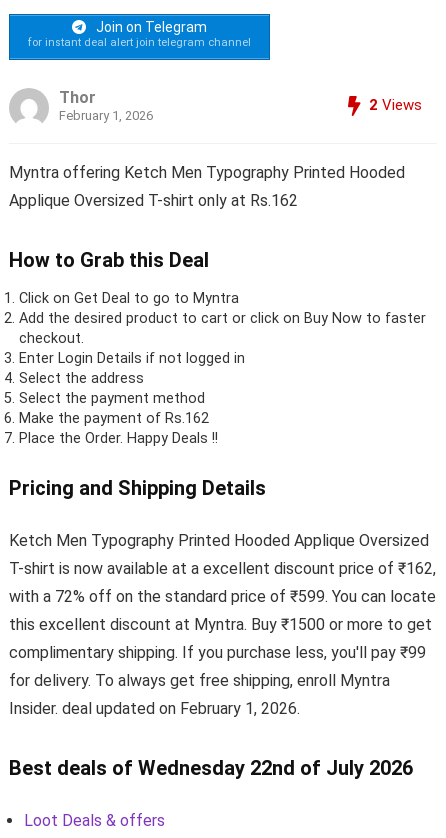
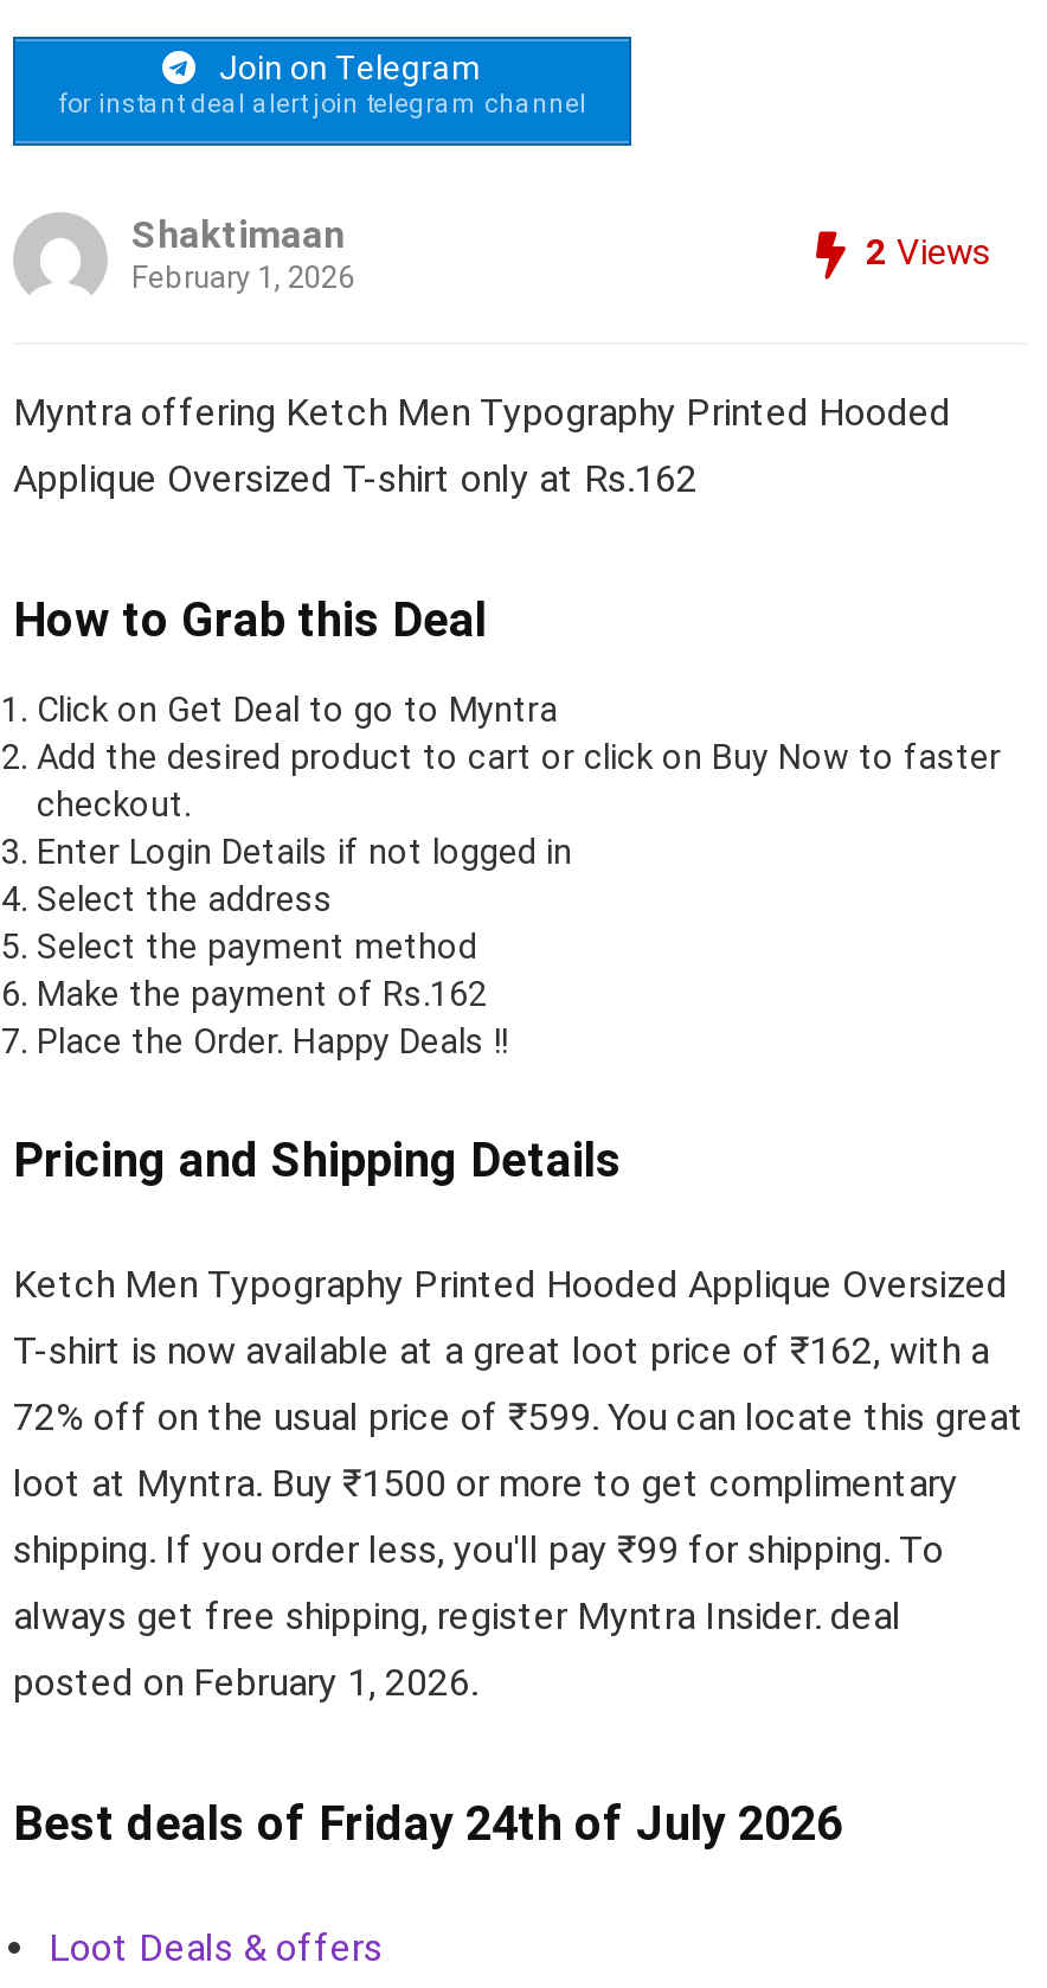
[59,88,96,107] Thor -> [131,212,345,257] Shaktimaan
[9,559,436,578] T-shirt is now available at a excellent discount price of ₹162, -> [13,1328,989,1373] T-shirt is now available at a great loot price of ₹162, with a
[9,587,436,606] with a 72% off on the standard price of ₹599. You can locate -> [13,1394,1024,1439] 72% off on the usual price of ₹599. You can locate this great
[9,615,432,634] this excellent discount at Myntra. Buy ₹1500 or more to get -> [13,1460,958,1505] loot at Myntra. Buy ₹1500 or more to get complimentary
[9,643,426,662] complimentary shipping. If you purchase less, you'll pay ₹99 -> [13,1527,944,1572] shipping. If you order less, you'll pay ₹99 for shipping. To
[9,671,390,690] for delivery. To always get free shipping, enroll Myntra -> [13,1593,901,1638] always get free shipping, register Myntra Insider. deal
[9,699,300,718] Insider. deal updated on February 1, 2026. -> [13,1659,477,1704] posted on February 1, 2026.
[9,756,413,780] Best deals of Wednesday 22nd of July 2026 -> [13,1794,842,1851] Best deals of Friday 24th of July 2026

